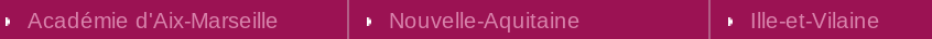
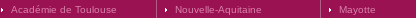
[28,9,279,32] Académie d'Aix-Marseille -> [11,4,117,15] Académie de Toulouse
[750,9,880,32] Ille-et-Vilaine -> [339,4,376,15] Mayotte

